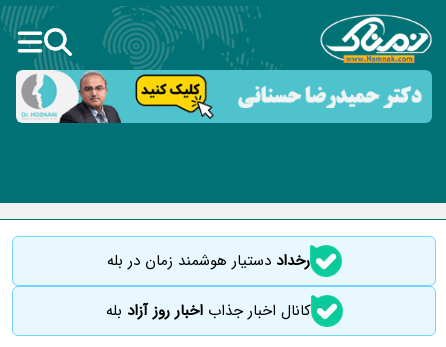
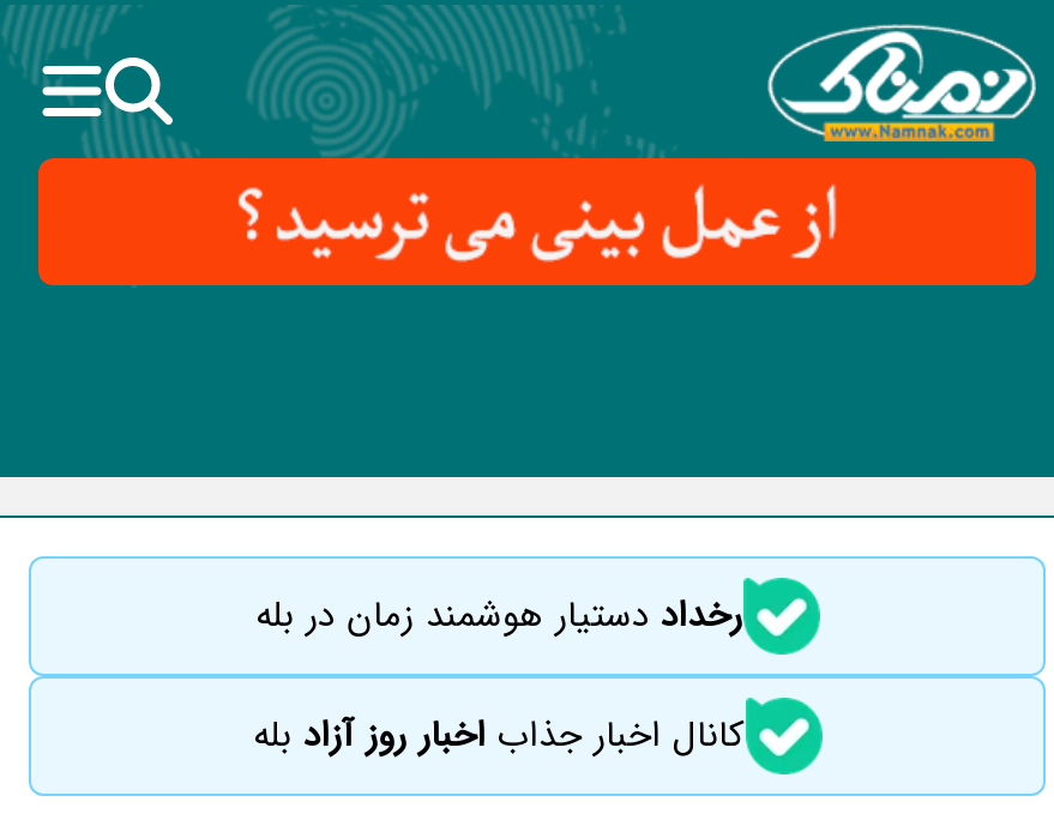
[15,69,433,124] [image] -> [36,156,1038,288] [image]

